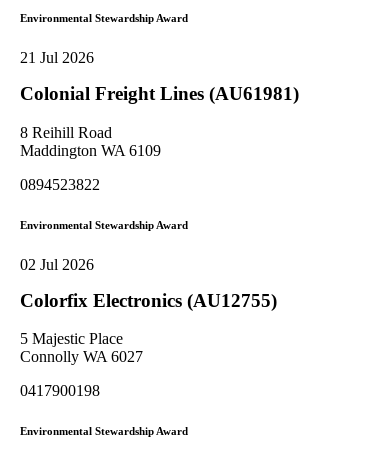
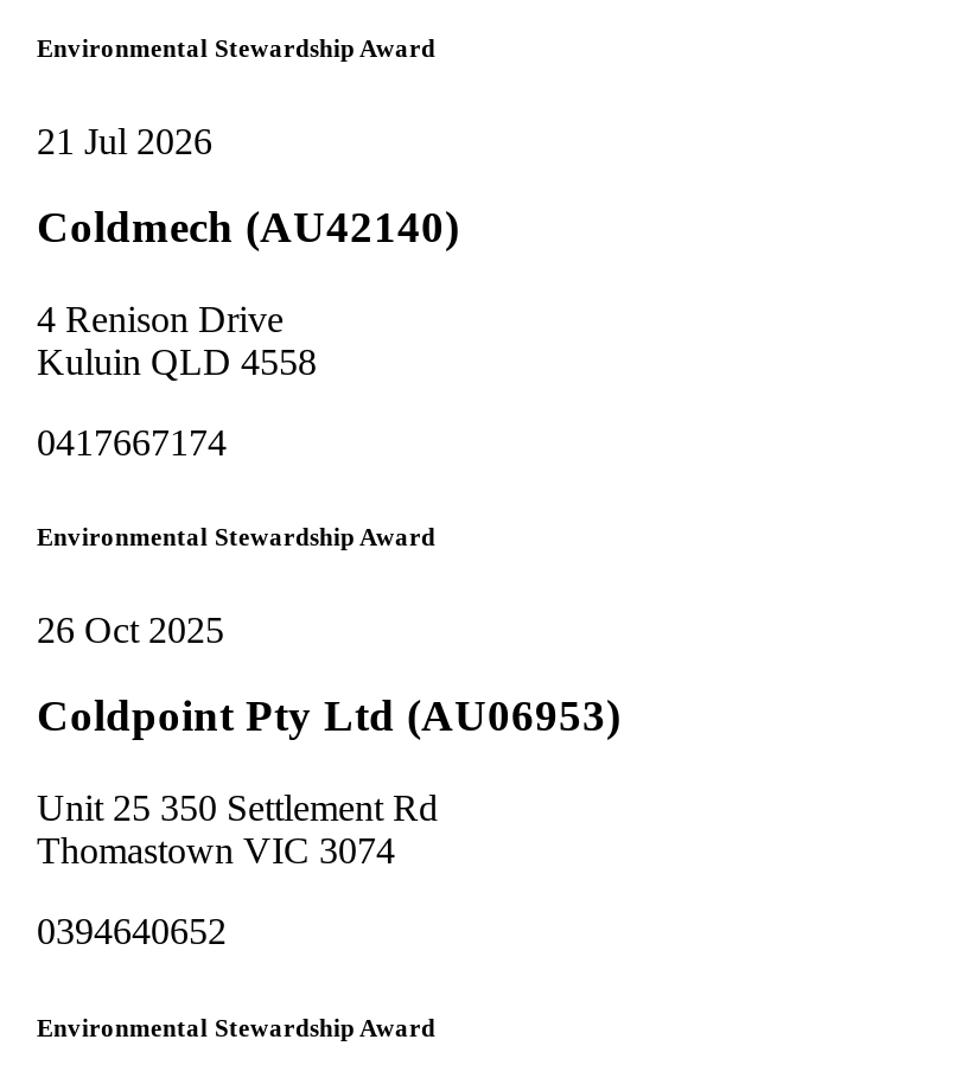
[20,83,299,104] Colonial Freight Lines (AU61981) -> [37,201,459,251] Coldmech (AU42140)
[20,124,161,159] 8 Reihill Road | Maddington WA 6109 -> [37,298,317,381] 4 Renison Drive | Kuluin QLD 4558
[20,176,100,193] 0894523822 -> [37,421,227,462] 0417667174
[20,255,94,272] 02 Jul 2026 -> [37,611,224,651] 26 Oct 2025
[20,289,277,310] Colorfix Electronics (AU12755) -> [37,691,620,741] Coldpoint Pty Ltd (AU06953)
[20,330,143,365] 5 Majestic Place | Connolly WA 6027 -> [37,788,438,871] Unit 25 350 Settlement Rd | Thomastown VIC 3074
[20,382,100,399] 0417900198 -> [37,911,227,952] 0394640652

